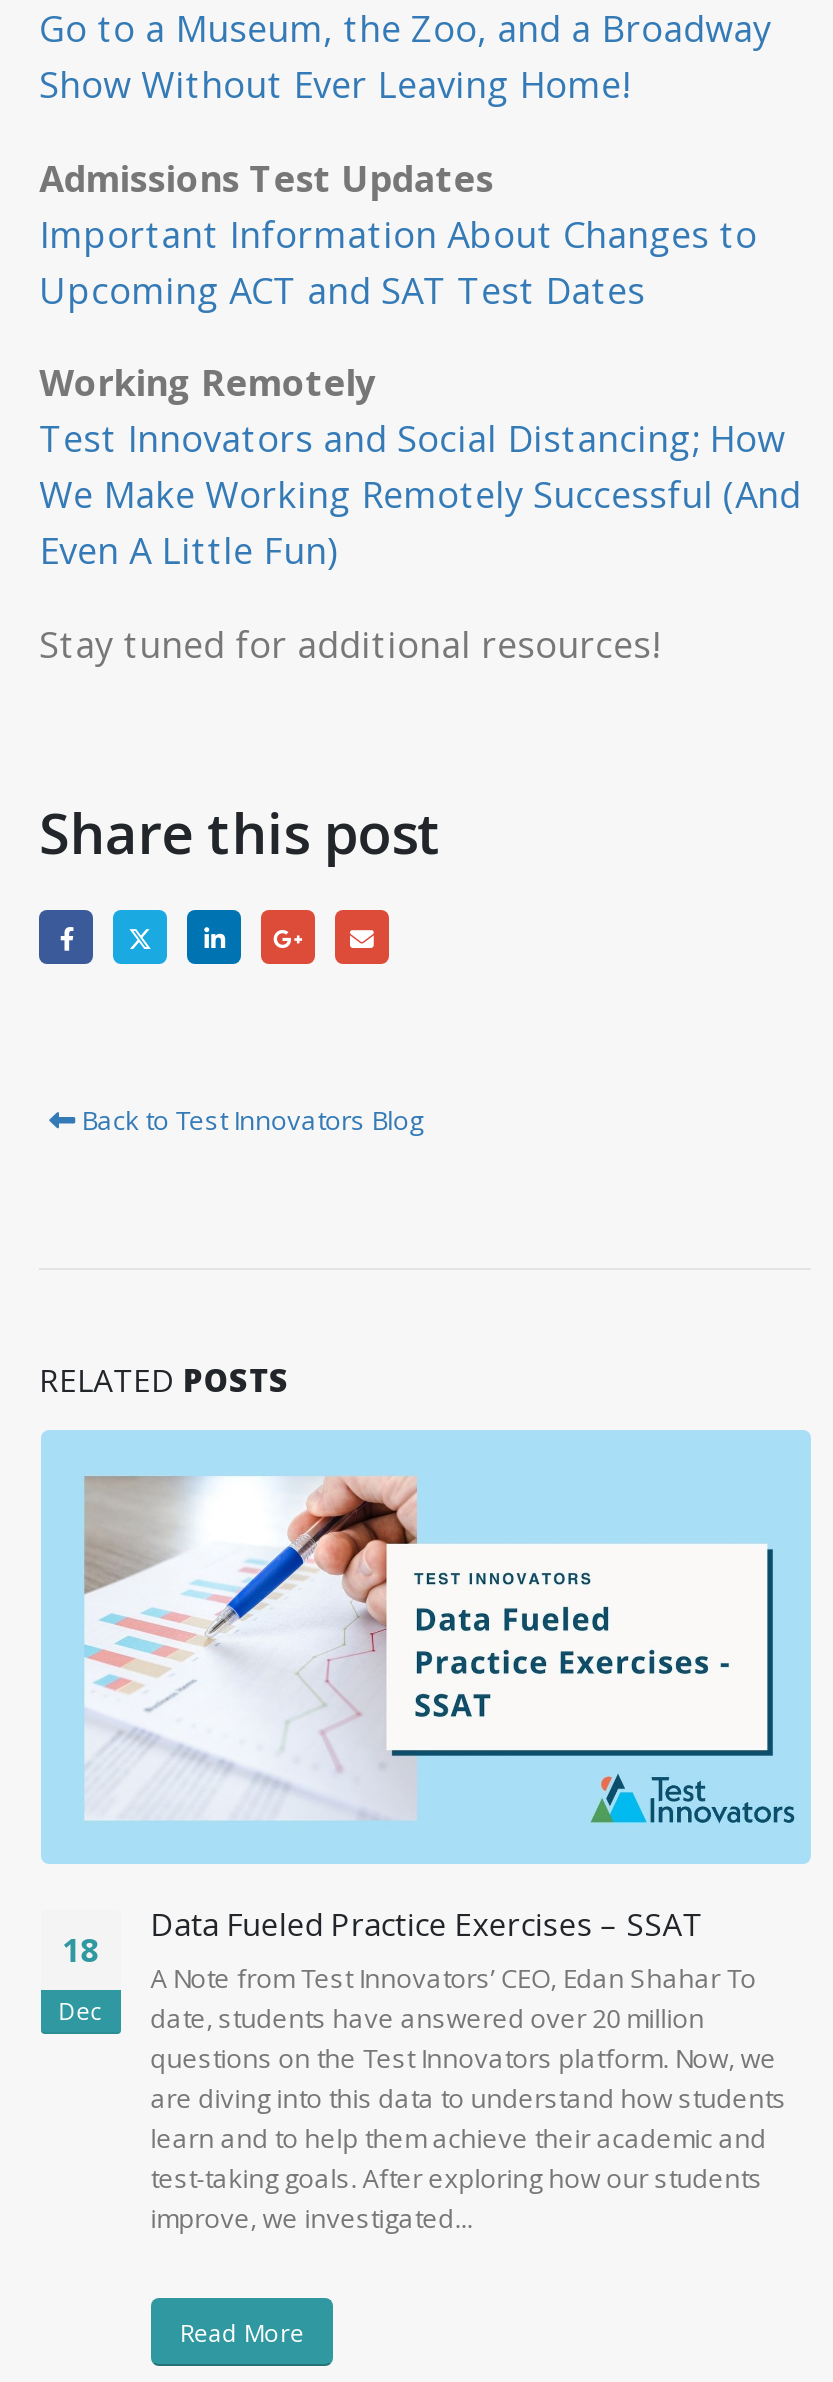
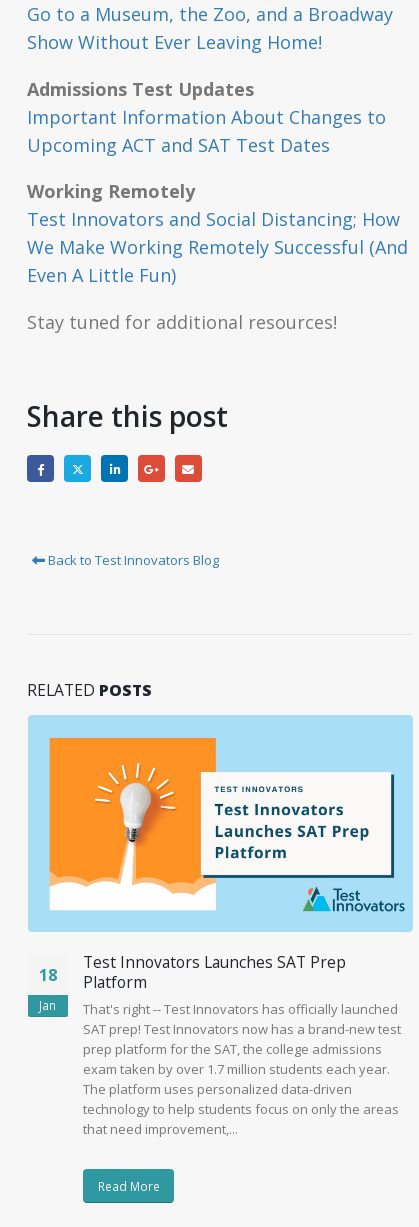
[83,1476,731,1820] [image] -> [48,737,372,910] [image]
[150,1902,786,2236] Data Fueled Practice Exercises – SSAT | A Note from Test Innovators’ CEO, Edan Shahar To | date, students have answered over 20 million | questions on the Test Innovators platform. Now, we | are diving into this data to understand how students | learn and to help them achieve their academic and | test-taking goals. After exploring how our students | improve, we investigated... -> [83,951,401,1138] Test Innovators Launches SAT Prep | Platform | That's right -- Test Innovators has officially launched | SAT prep! Test Innovators now has a brand-new test | prep platform for the SAT, the college admissions | exam taken by over 1.7 million students each year. | The platform uses personalized data-driven | technology to help students focus on only the areas | that need improvement,...
[58,1994,102,2026] Dec -> [39,997,56,1013] Jan

